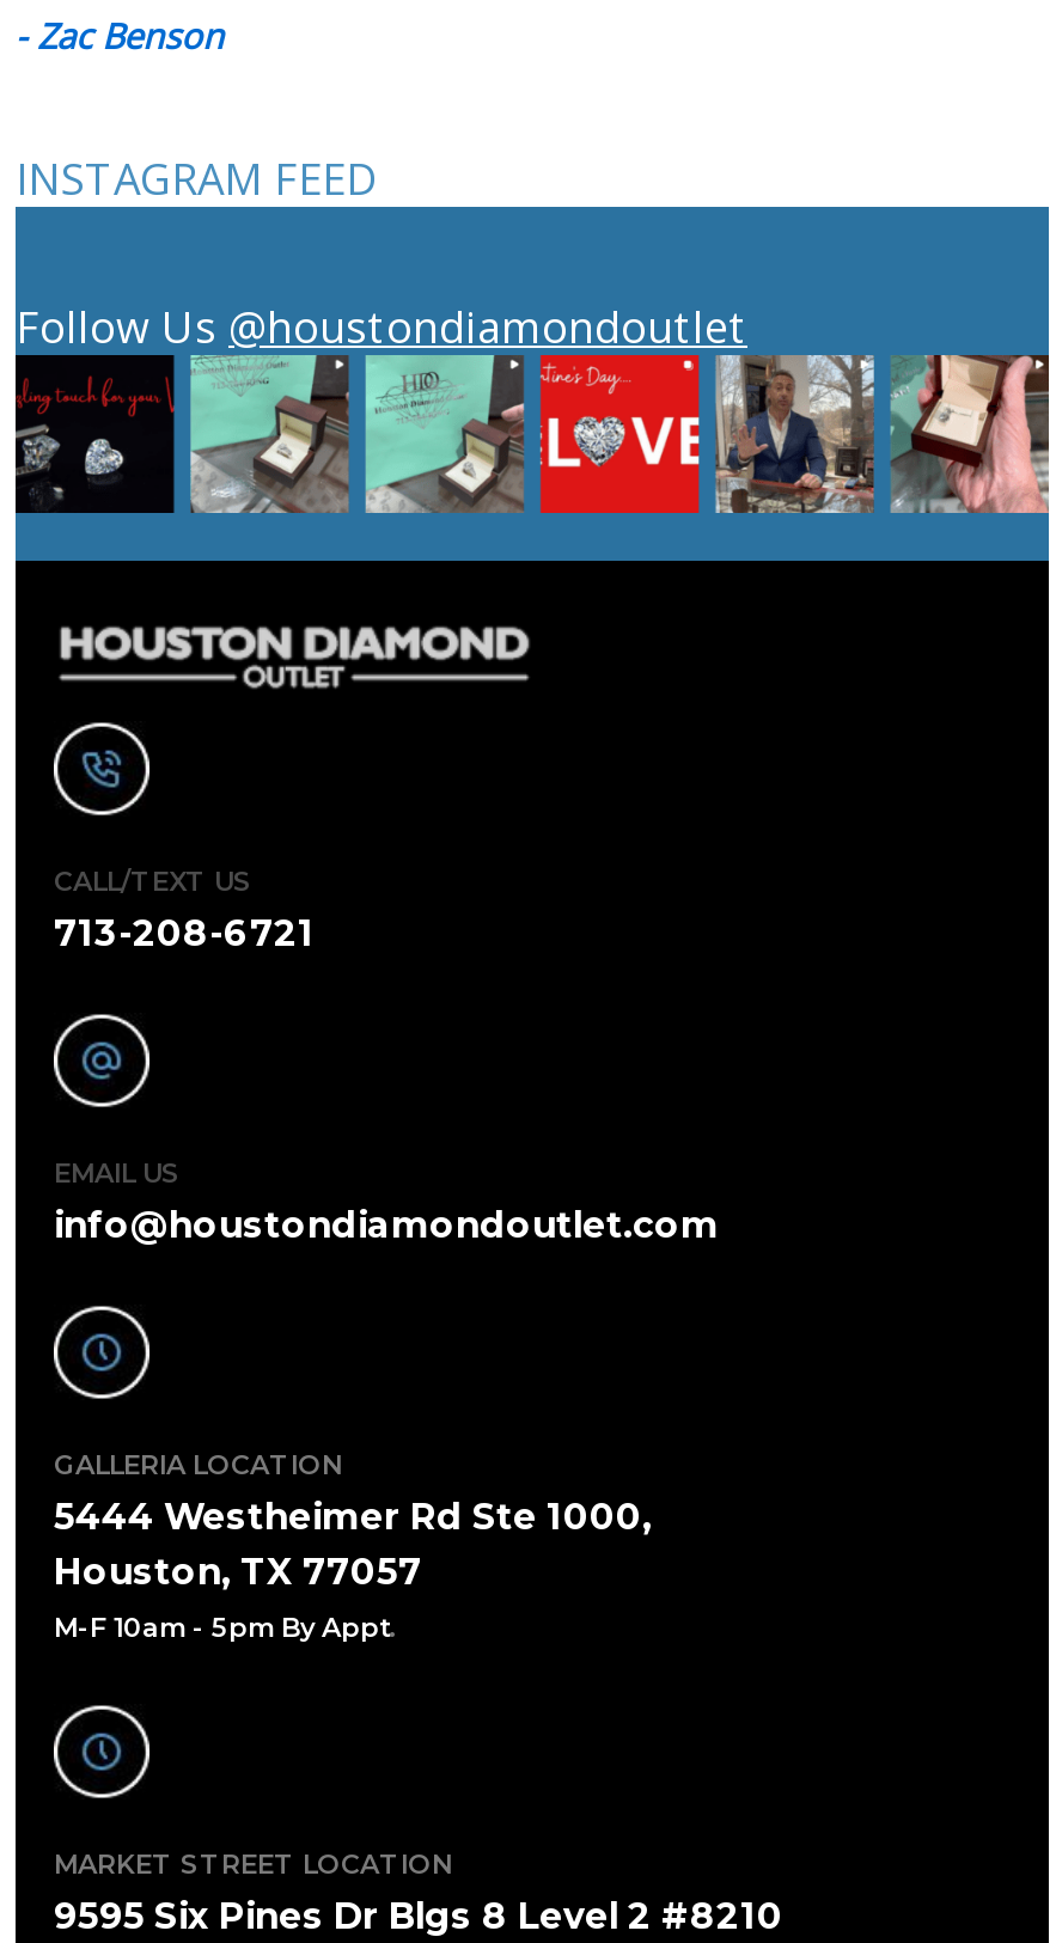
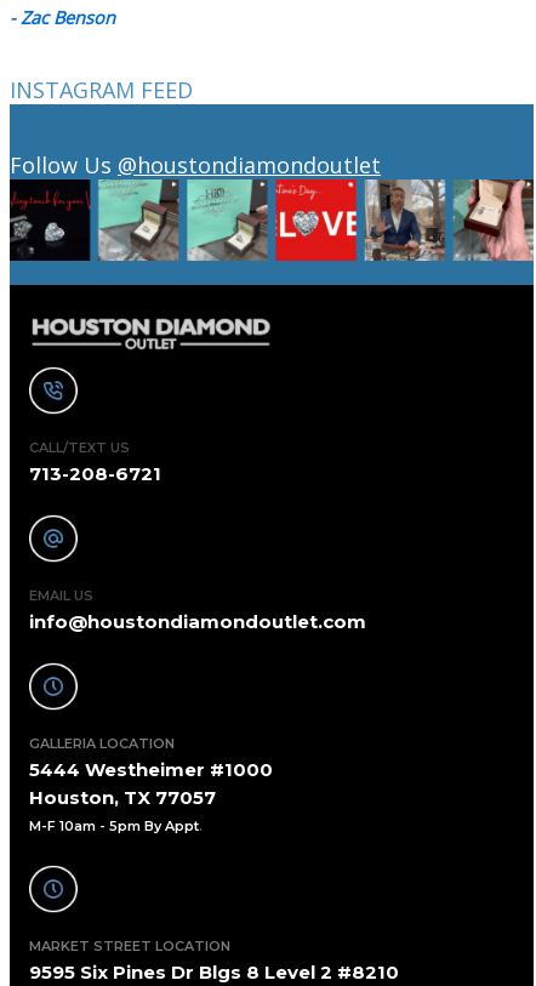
[54,1494,652,1539] 5444 Westheimer Rd Ste 1000, -> [29,758,273,781] 5444 Westheimer #1000

